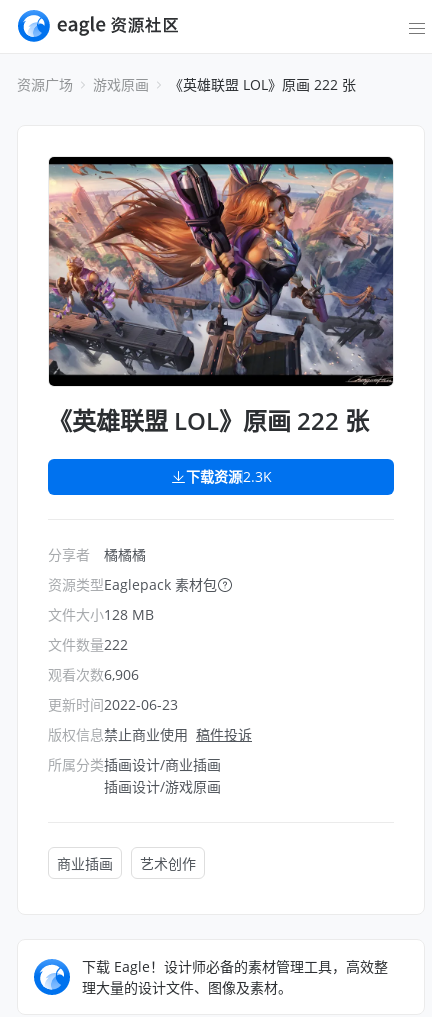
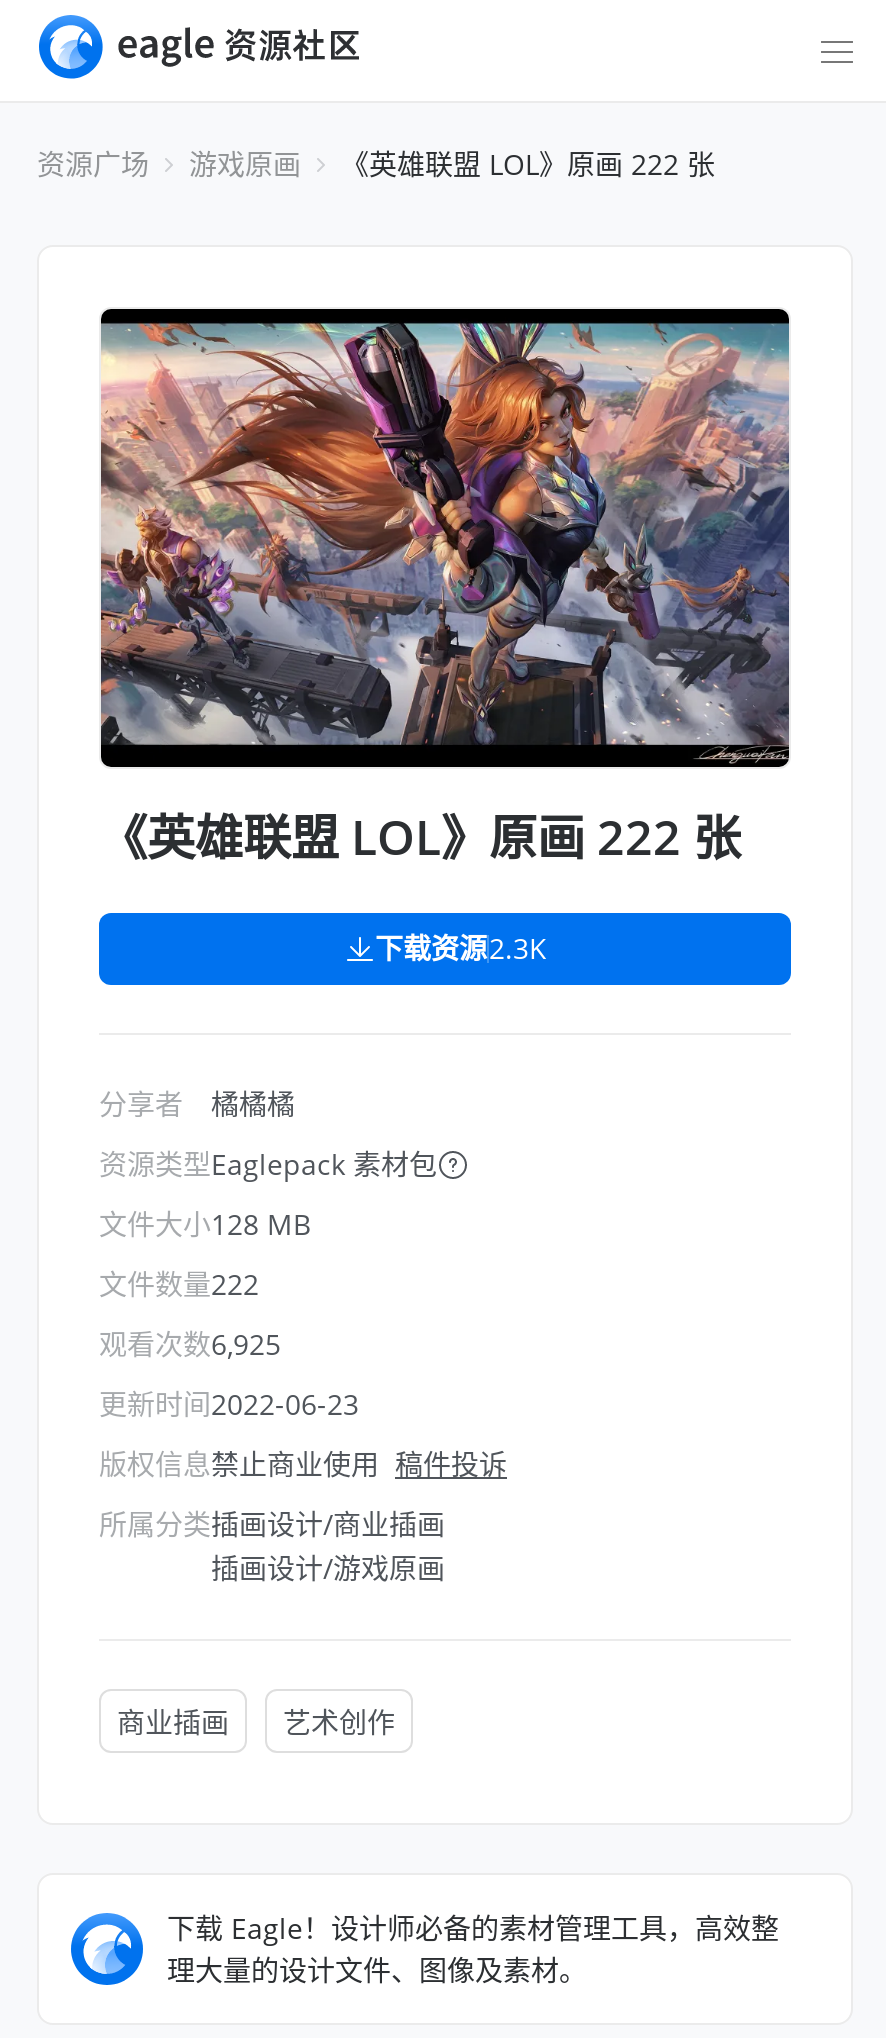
[48,665,139,684] 观看次数 6,906 -> [99,1326,281,1364] 观看次数 6,925

